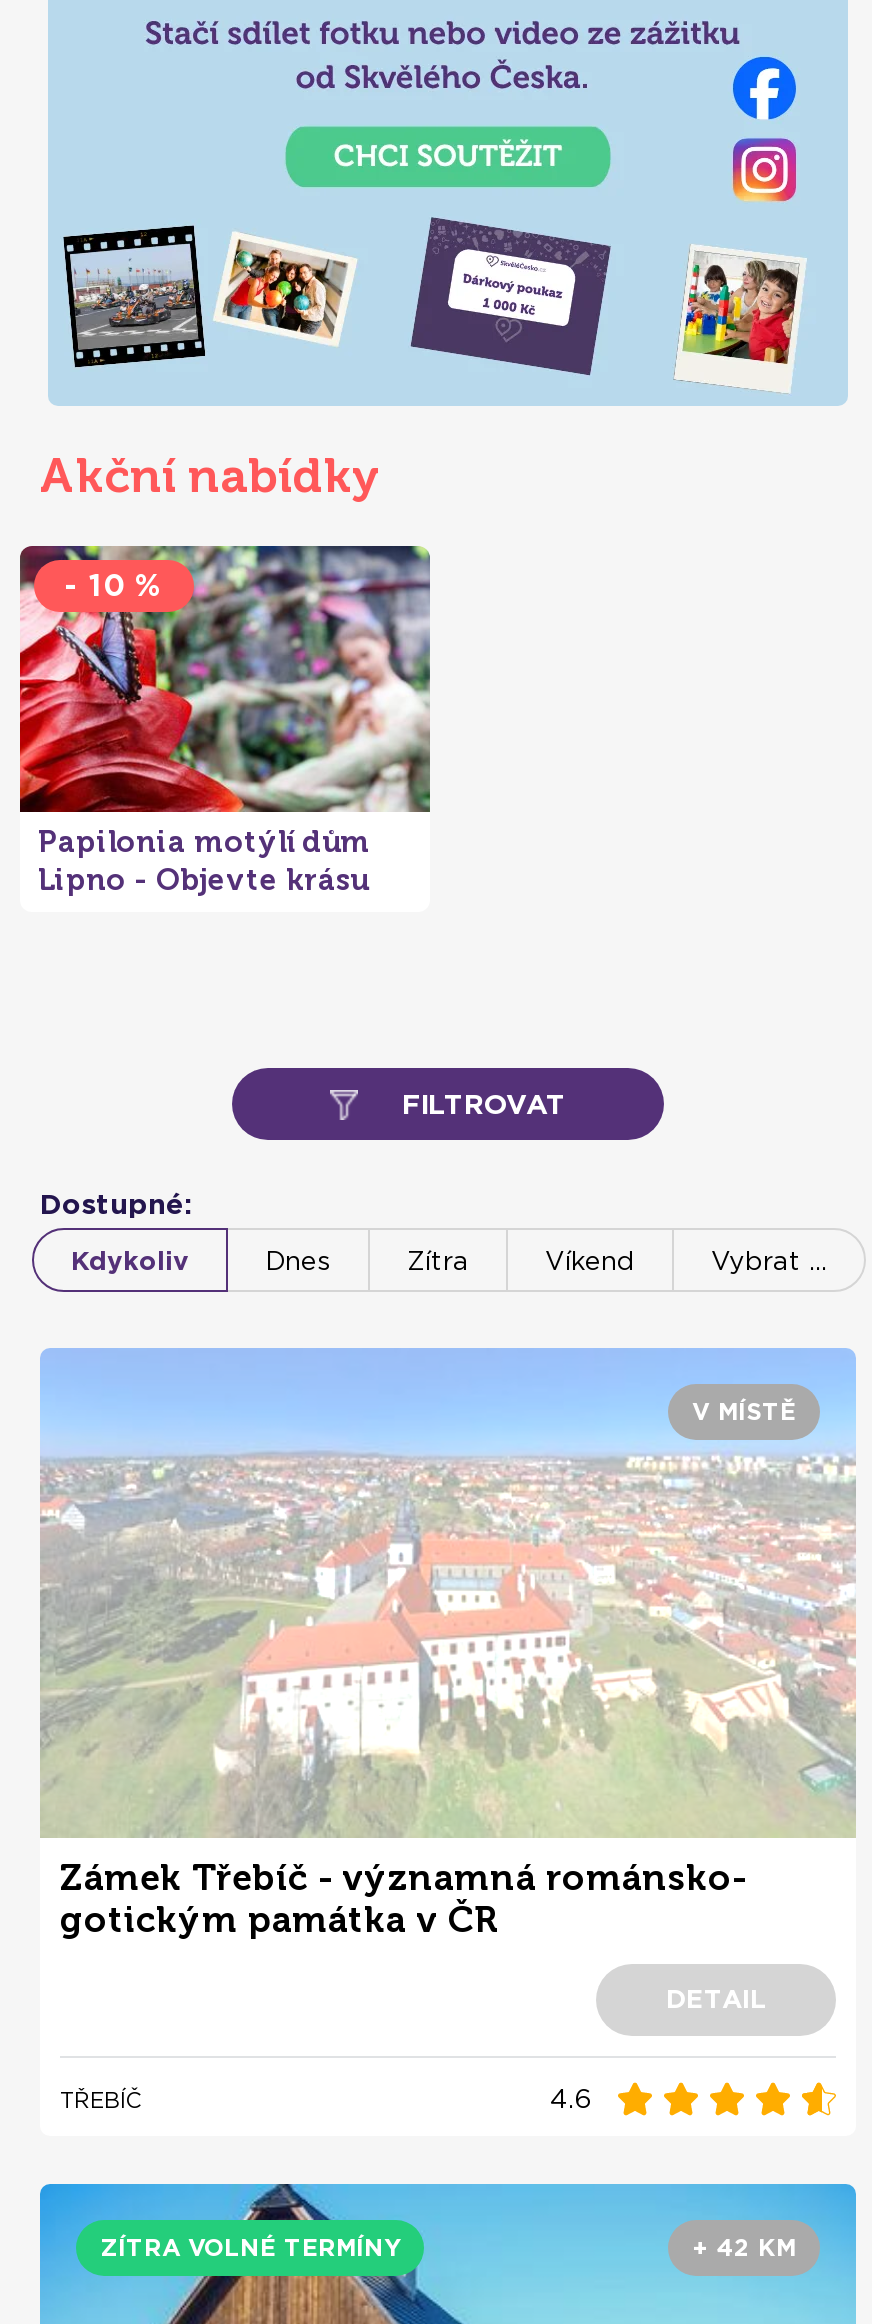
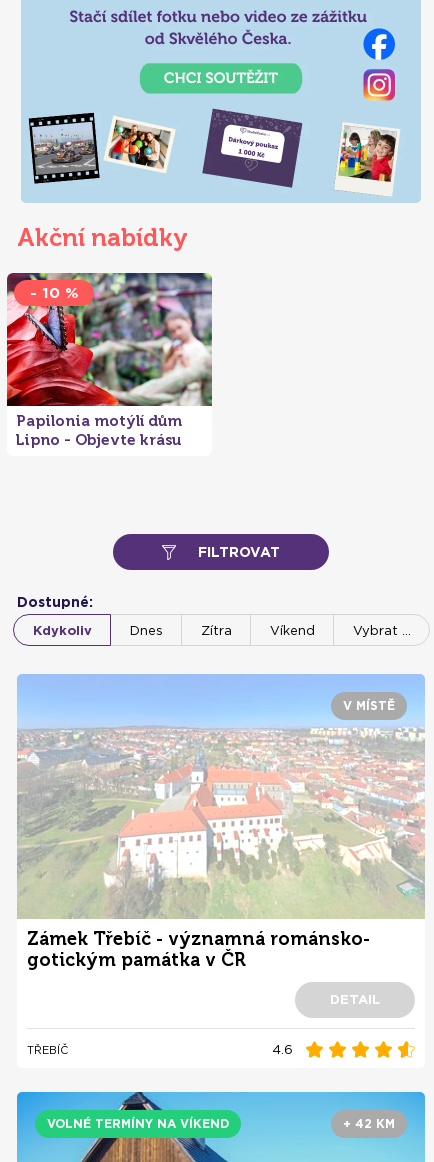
[100,2232,400,2262] ZÍTRA VOLNÉ TERMÍNY -> [47,1116,229,1131] VOLNÉ TERMÍNY NA VÍKEND

